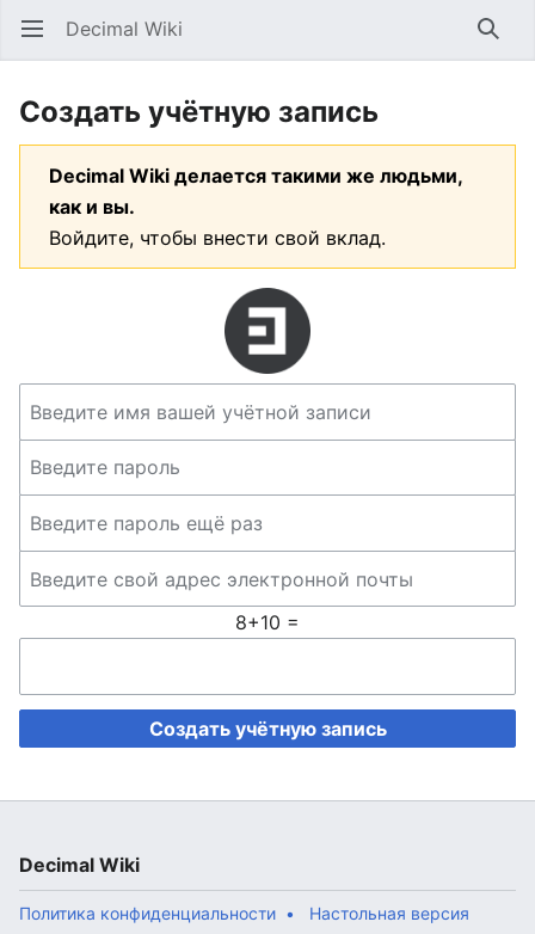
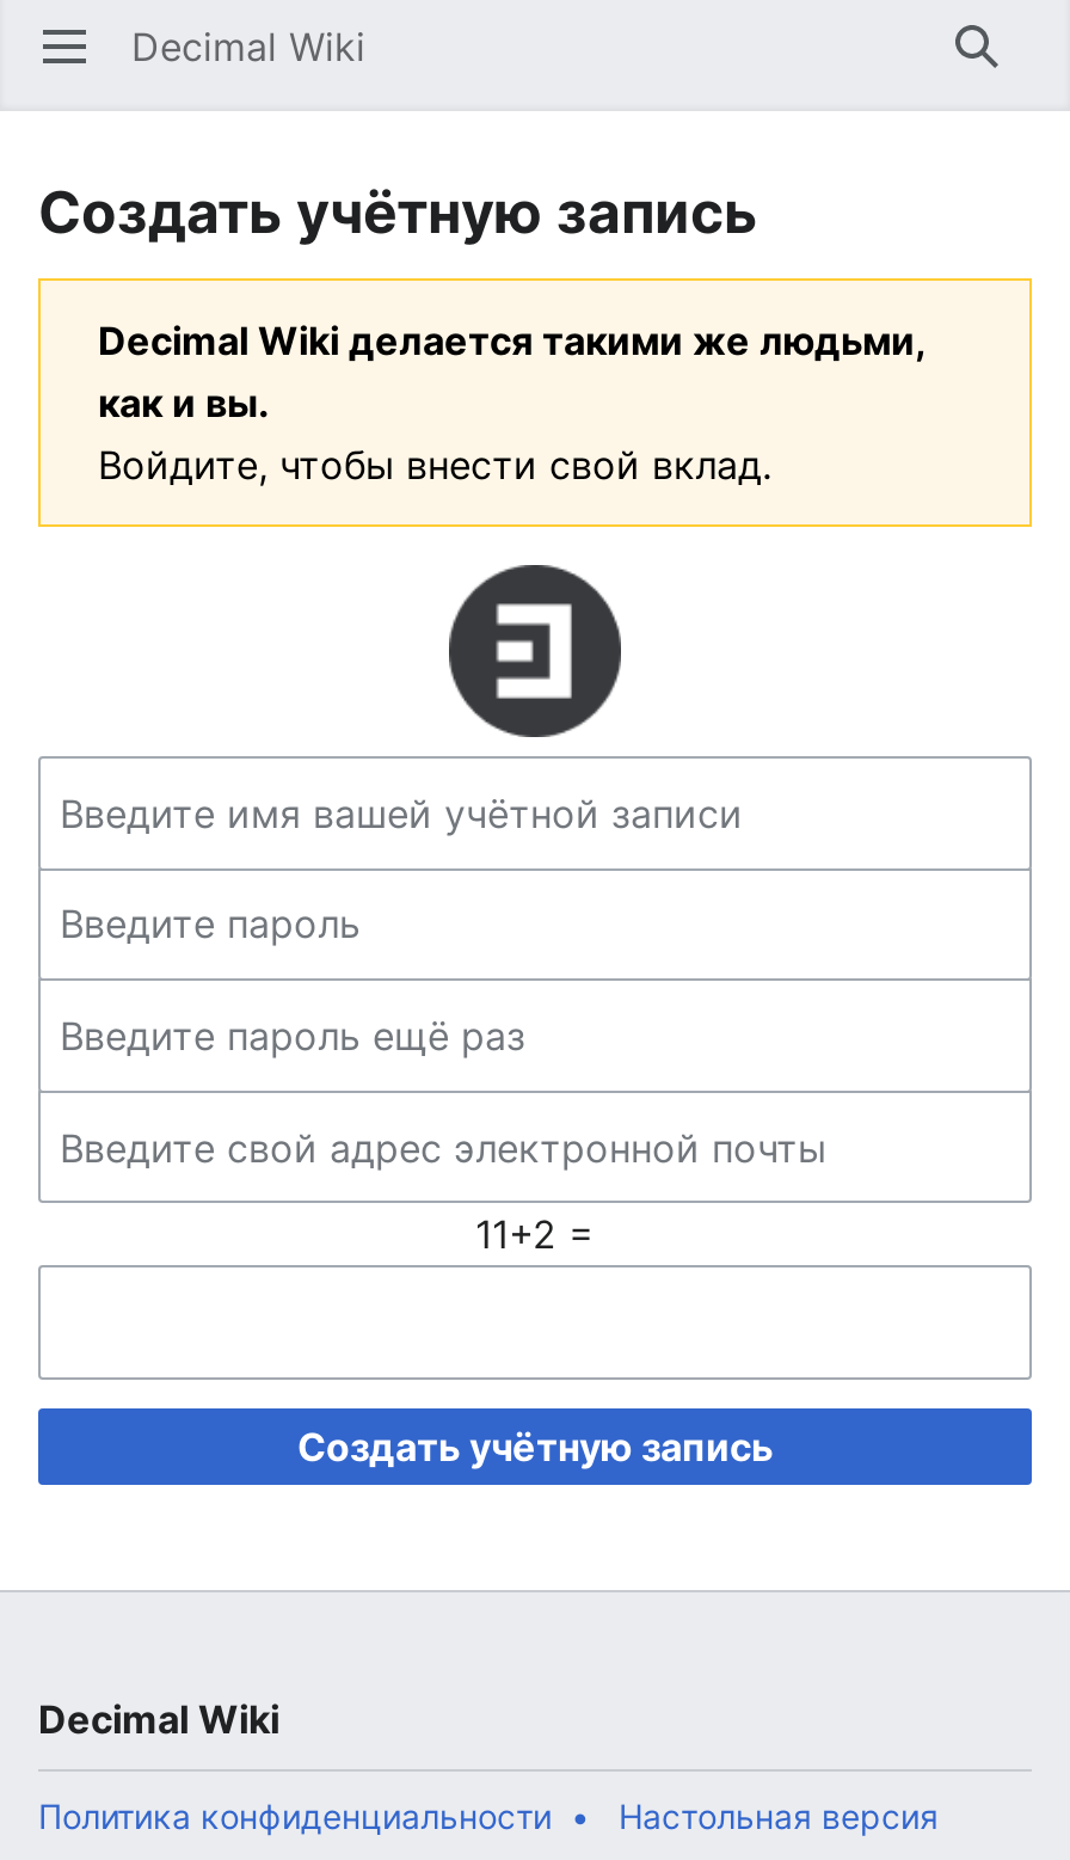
[235,611,300,635] 8+10 = -> [475,1211,595,1259] 11+2 =

